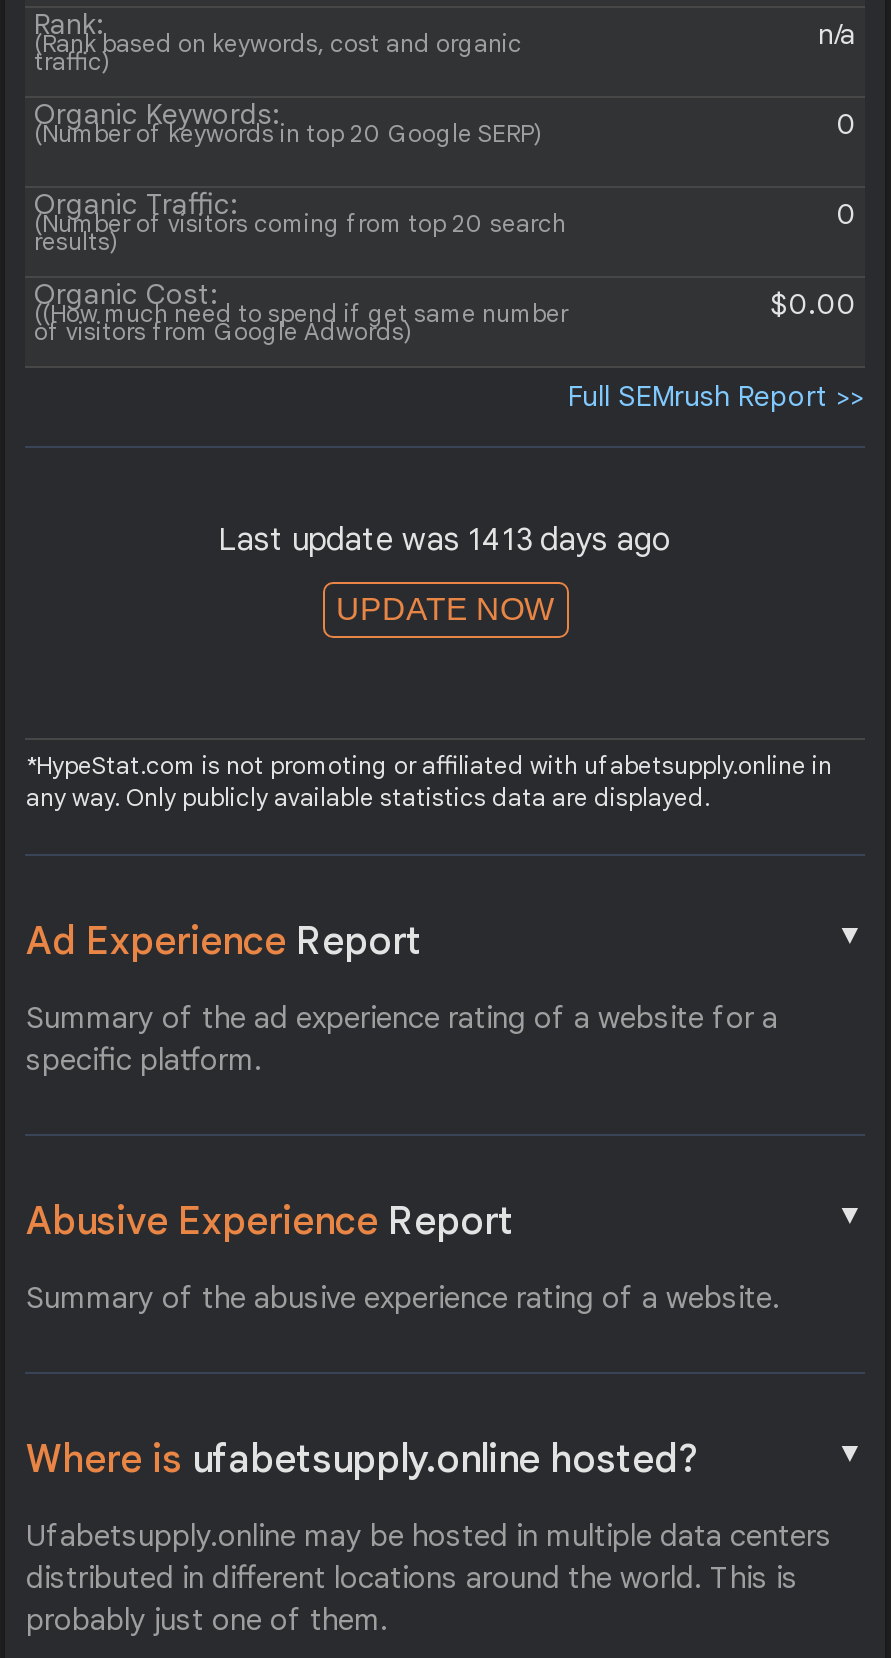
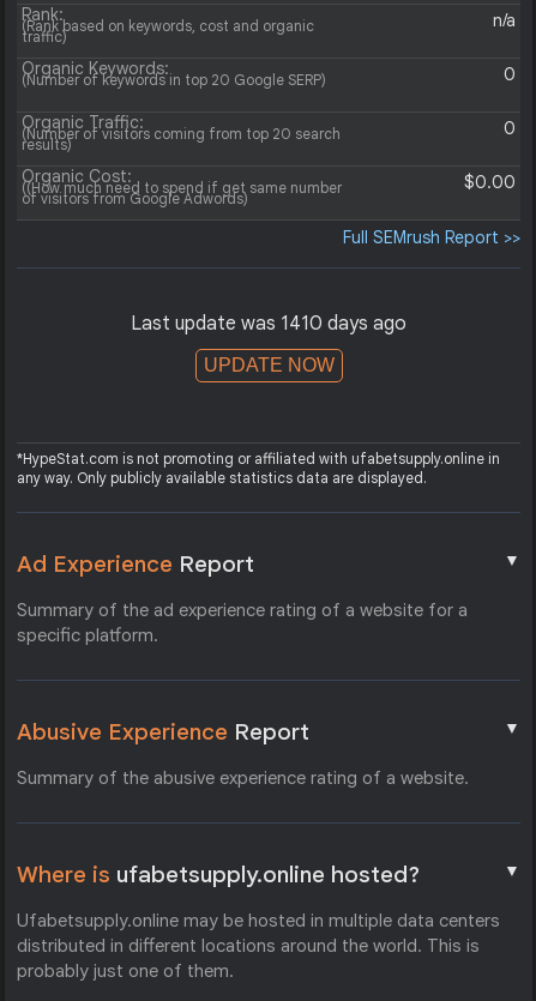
[218,520,672,560] Last update was 1413 days ago -> [131,312,406,336] Last update was 1410 days ago

